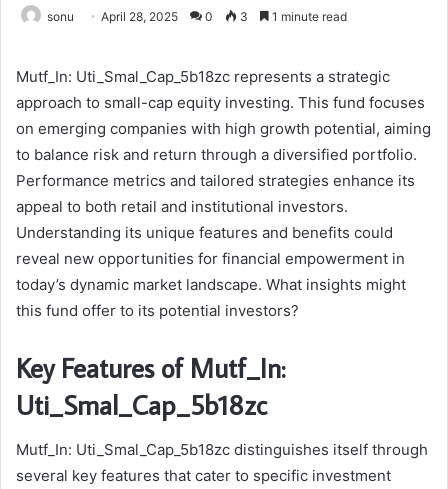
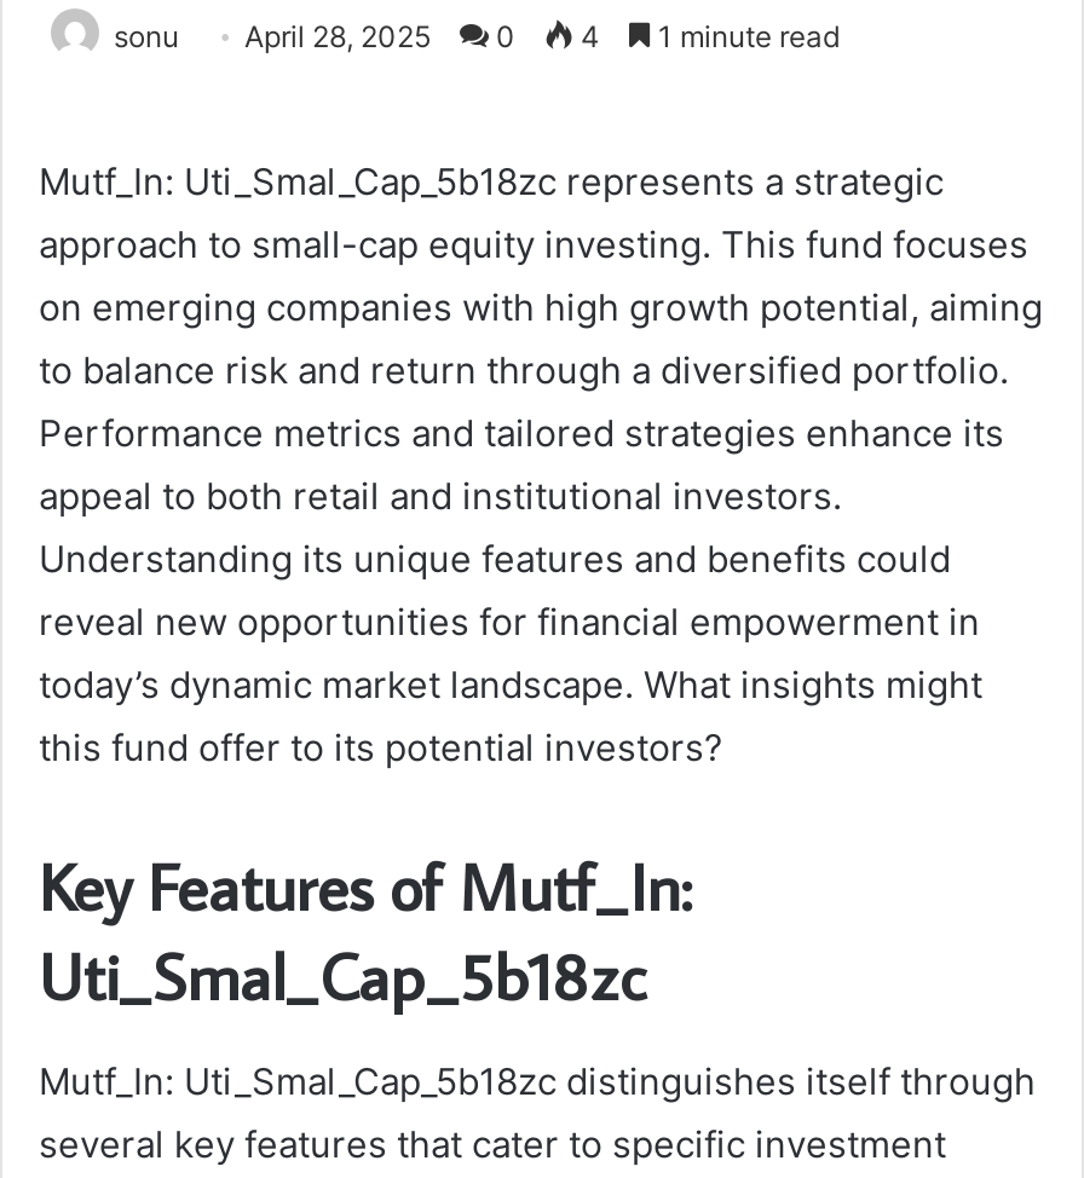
[47,9,347,24] sonu April 28, 2025 0 3 1 minute read -> [114,17,840,54] sonu April 28, 2025 0 4 1 minute read

